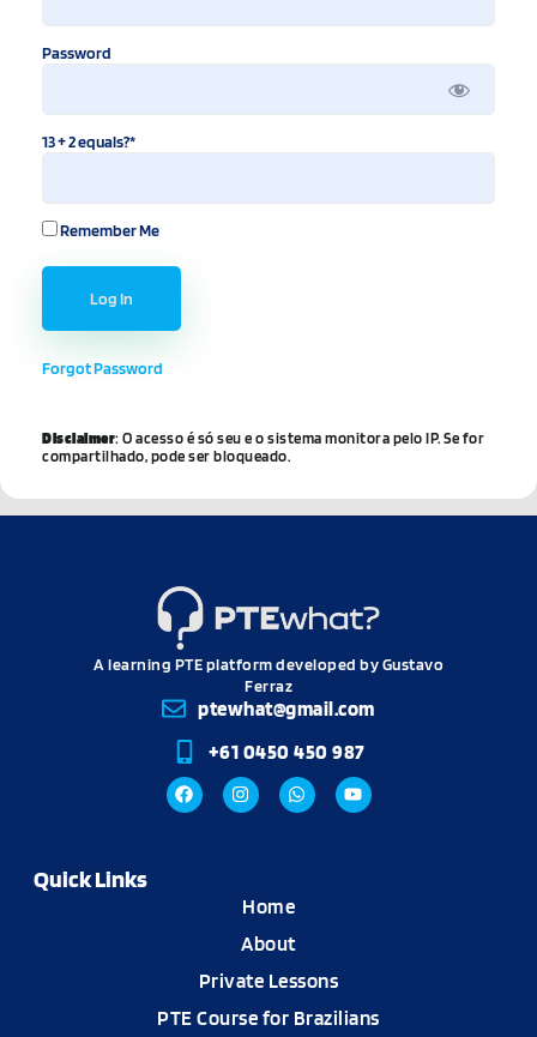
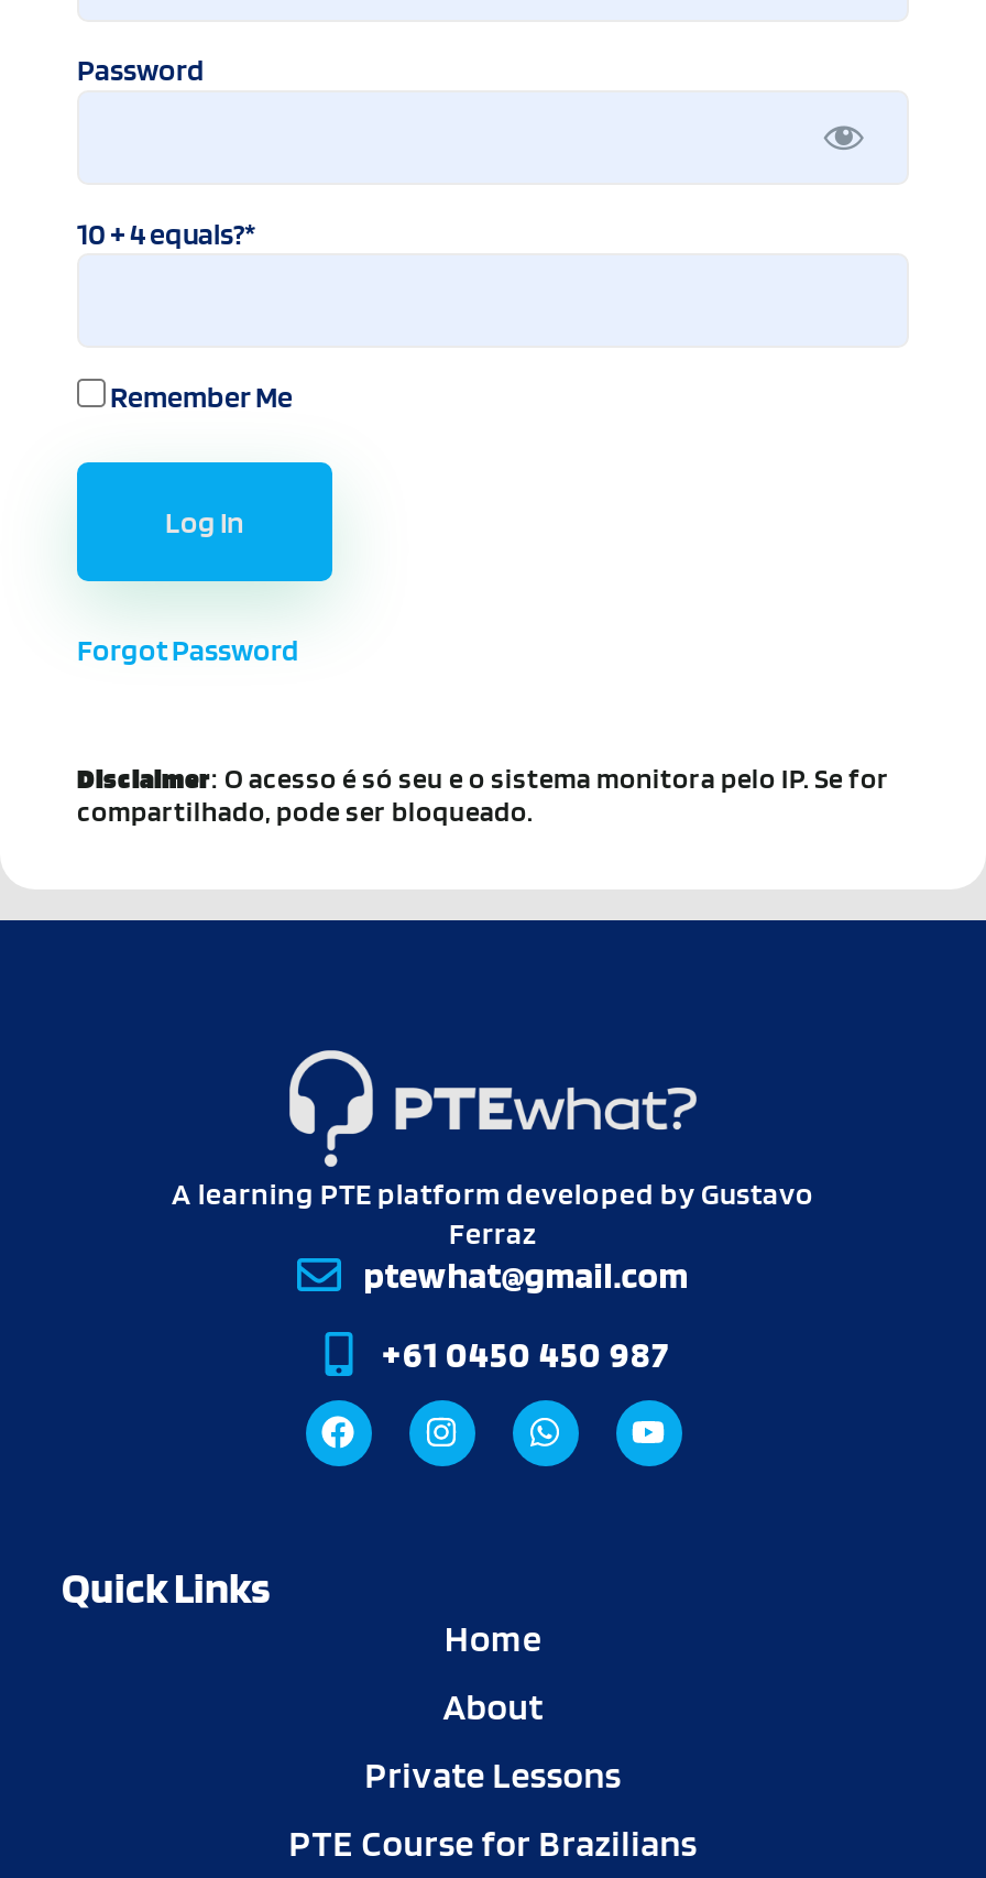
[42,131,135,151] 13 + 2 equals?* -> [77,215,255,250] 10 + 4 equals?*

